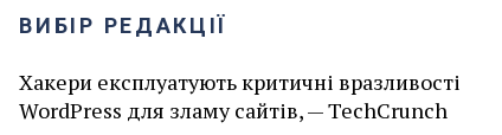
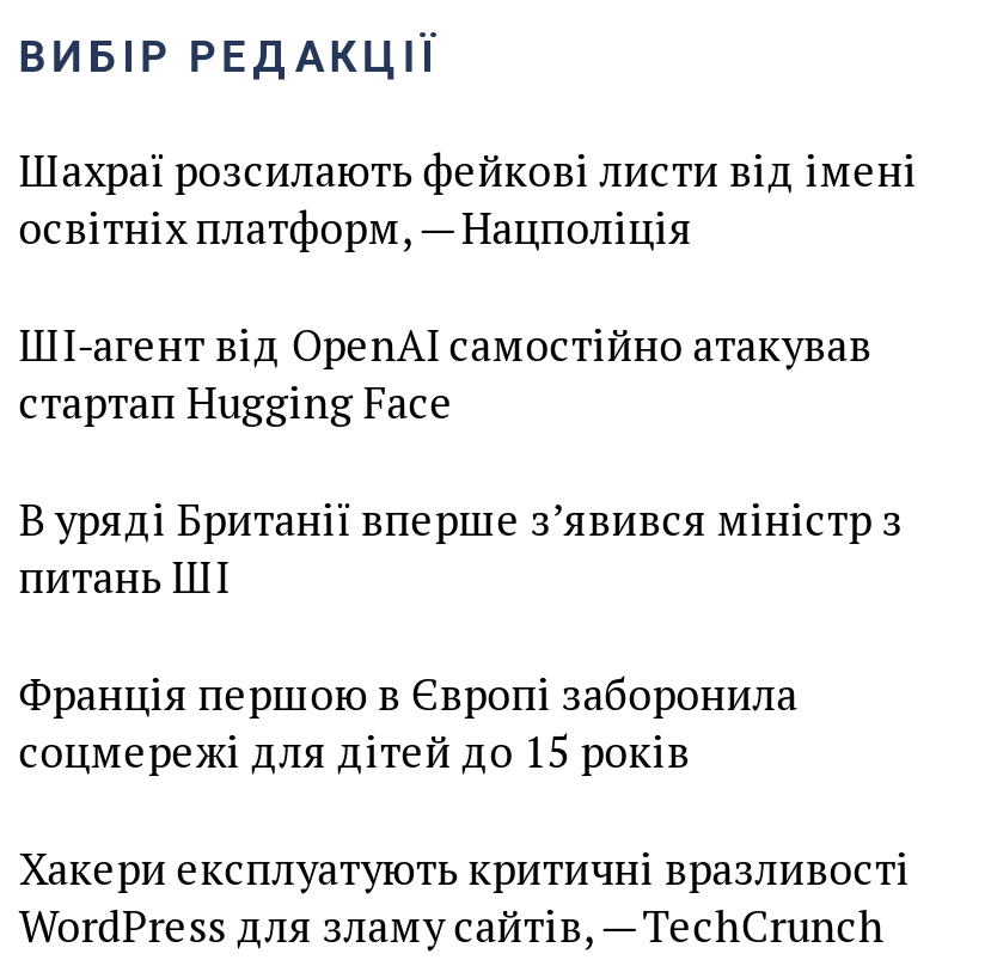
none -> [19,142,918,780] Шахраї розсилають фейкові листи від імені | освітніх платформ, — Нацполіція | ШІ-агент від OpenAI самостійно атакував | стартап Hugging Face | В уряді Британії вперше зʼявився міністр з | питань ШІ | Франція першою в Європі заборонила | соцмережі для дітей до 15 років

